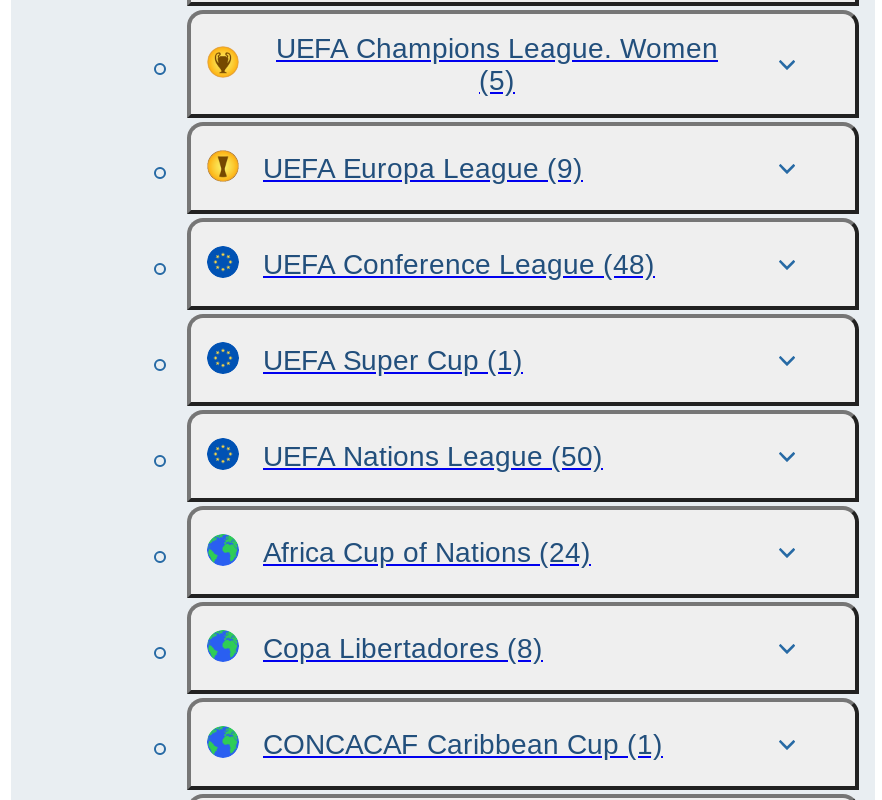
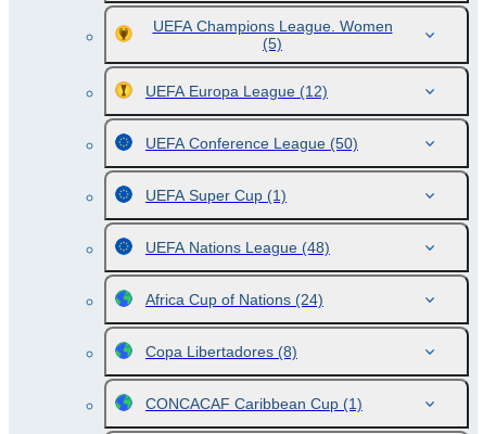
[263,152,583,184] UEFA Europa League (9) -> [145,82,328,100] UEFA Europa League (12)
[263,248,655,280] UEFA Conference League (48) -> [145,135,358,152] UEFA Conference League (50)
[263,440,603,472] UEFA Nations League (50) -> [145,239,330,256] UEFA Nations League (48)

